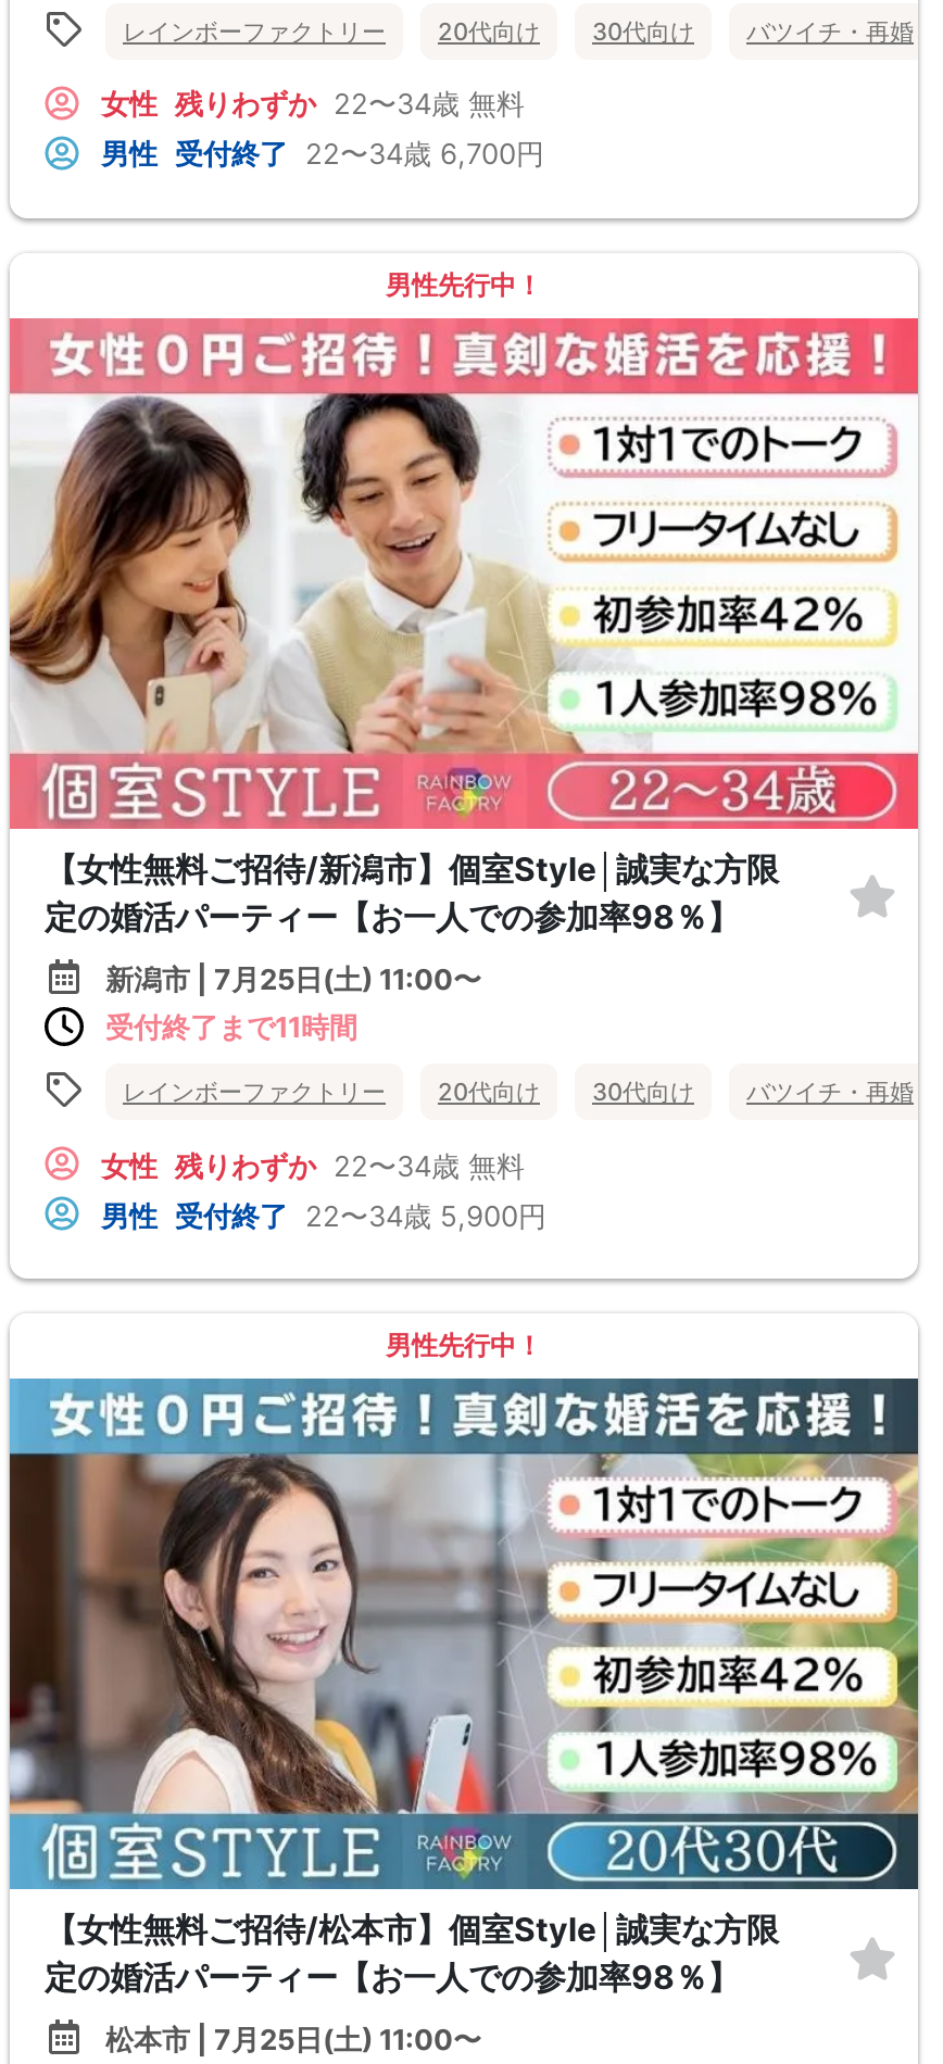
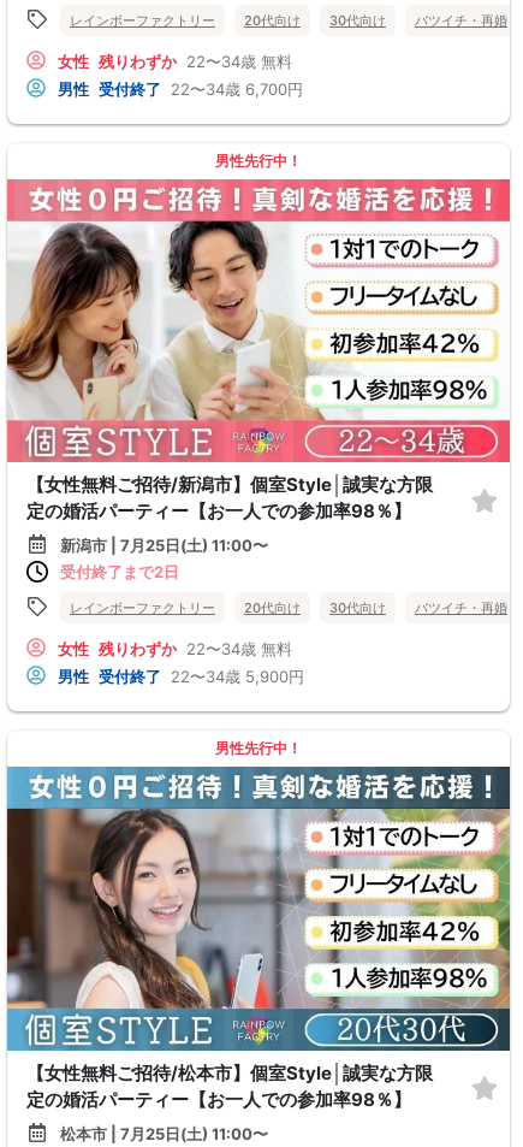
[105,1009,357,1044] 受付終了まで11時間 -> [60,562,179,582] 受付終了まで2日

